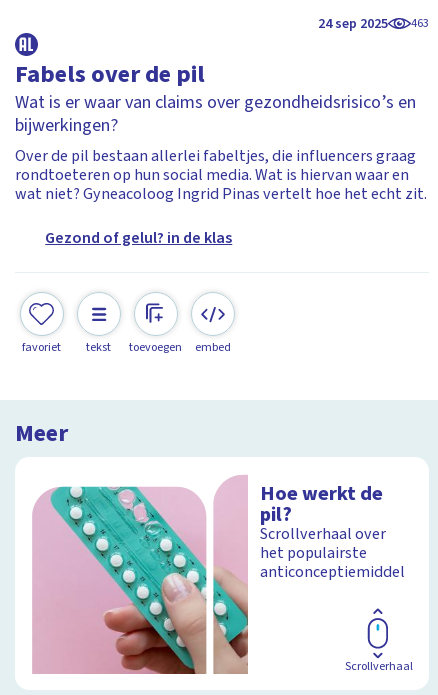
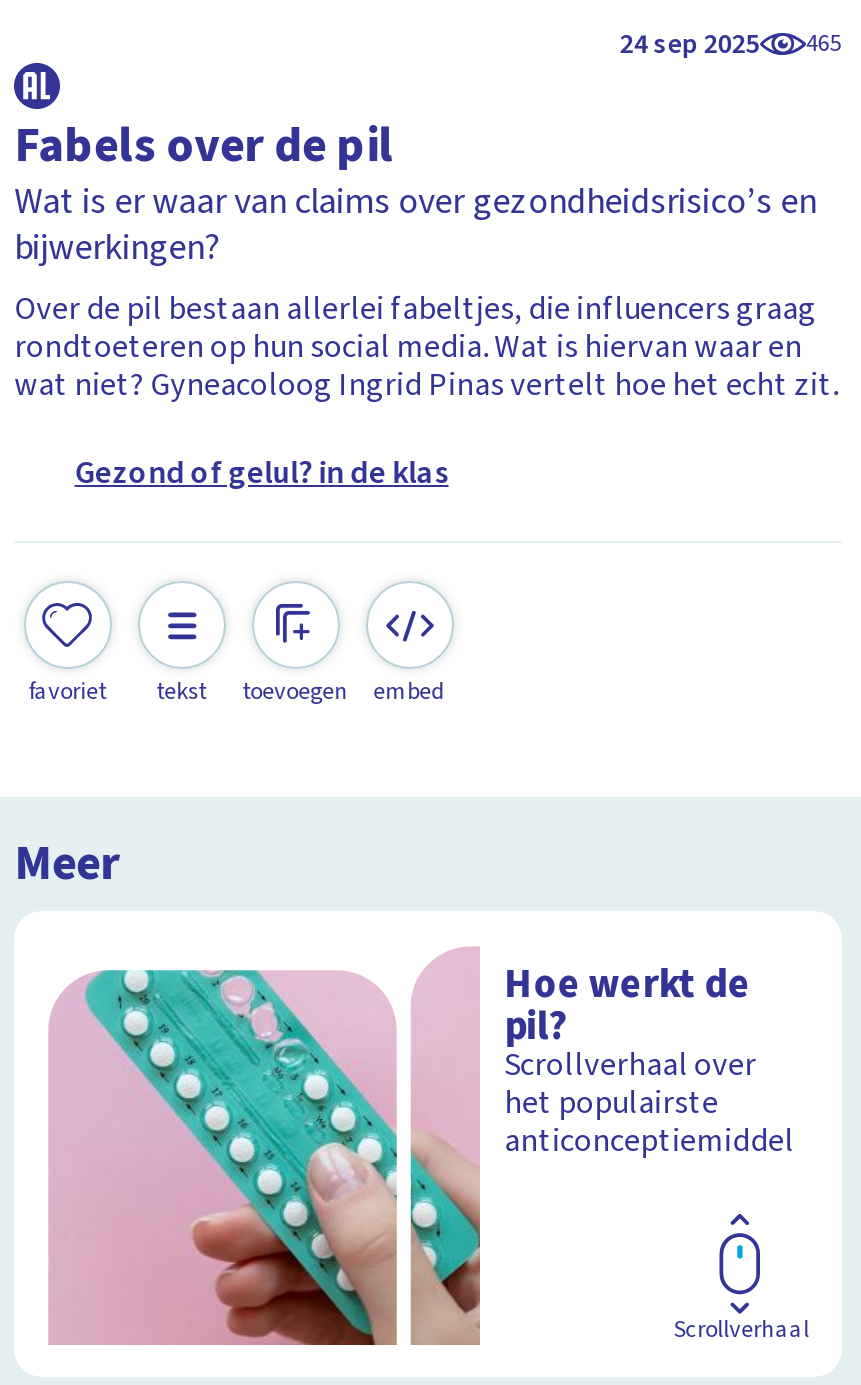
[318,13,429,33] 24 sep 2025 463 -> [620,24,842,64] 24 sep 2025 465

